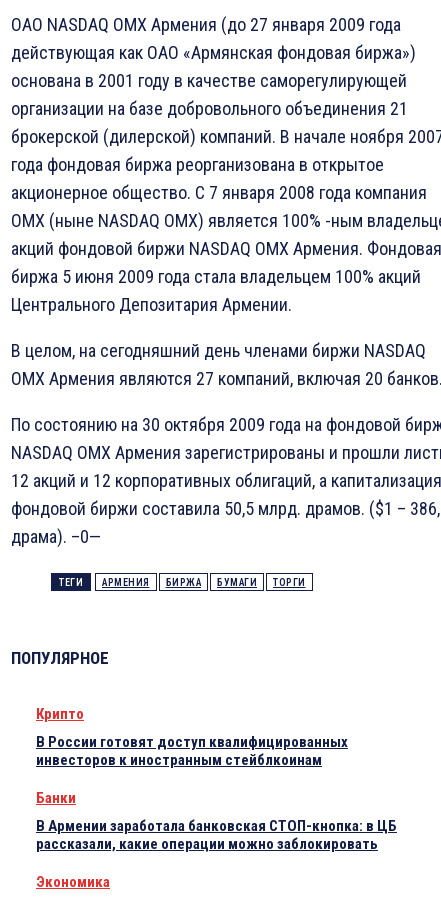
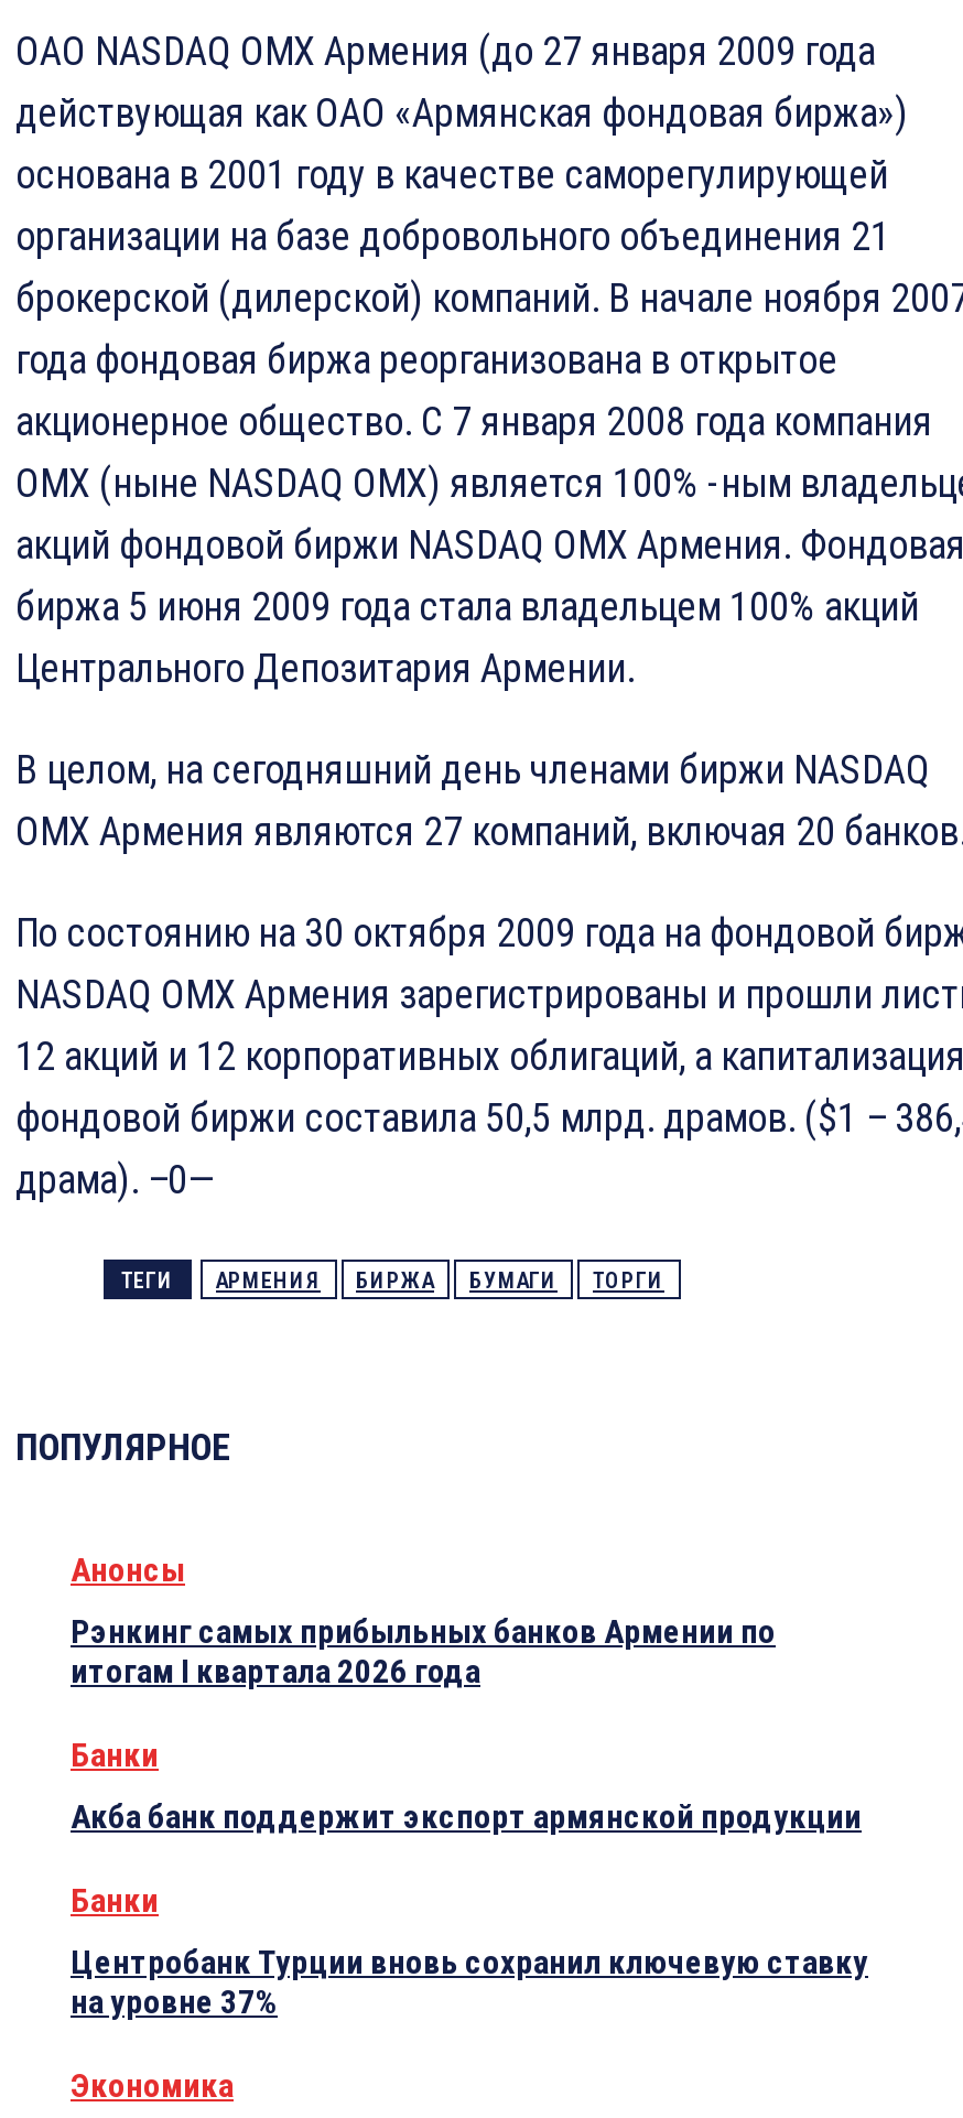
[36,705,84,723] Крипто -> [71,1551,185,1591] Анонсы
[36,733,348,769] В России готовят доступ квалифицированных | инвесторов к иностранным стейблкоинам -> [71,1613,776,1692] Рэнкинг самых прибыльных банков Армении по | итогам I квартала 2026 года
[36,817,397,853] В Армении заработала банковская СТОП-кнопка: в ЦБ | рассказали, какие операции можно заблокировать -> [71,1798,868,2023] Акба банк поддержит экспорт армянской продукции | Банки | Центробанк Турции вновь сохранил ключевую ставку | на уровне 37%

